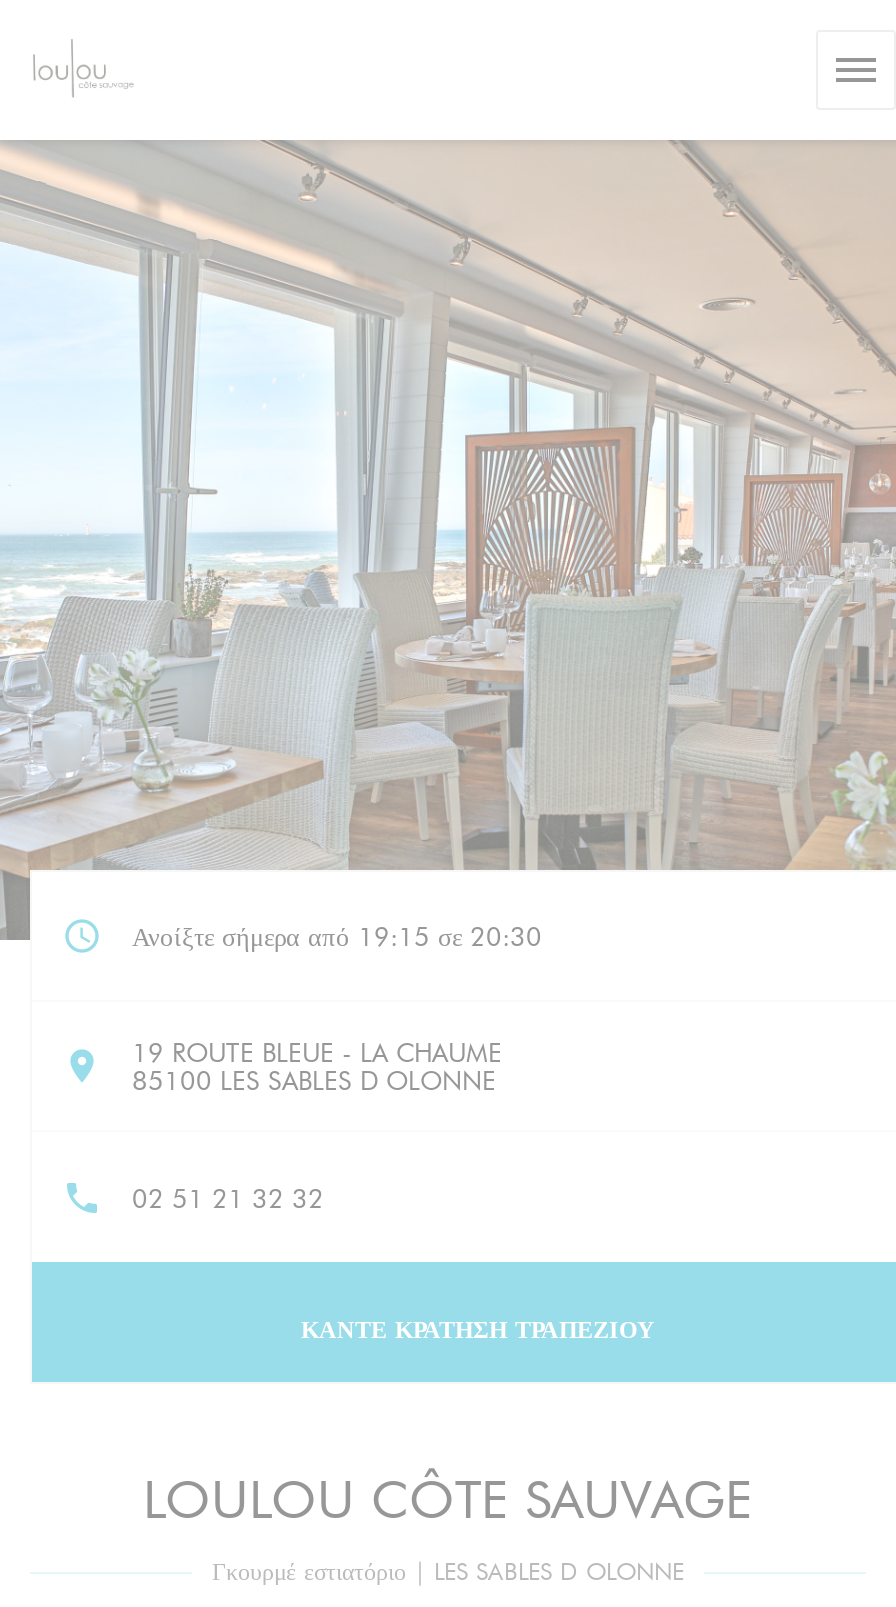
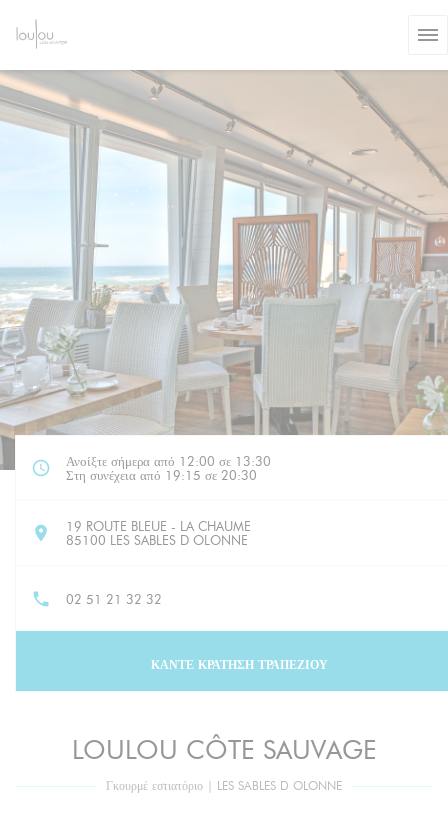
[132,920,542,952] Ανοίξτε σήμερα από 19:15 σε 20:30 -> [66,453,271,483] Ανοίξτε σήμερα από 12:00 σε 13:30 | Στη συνέχεια από 19:15 σε 20:30

